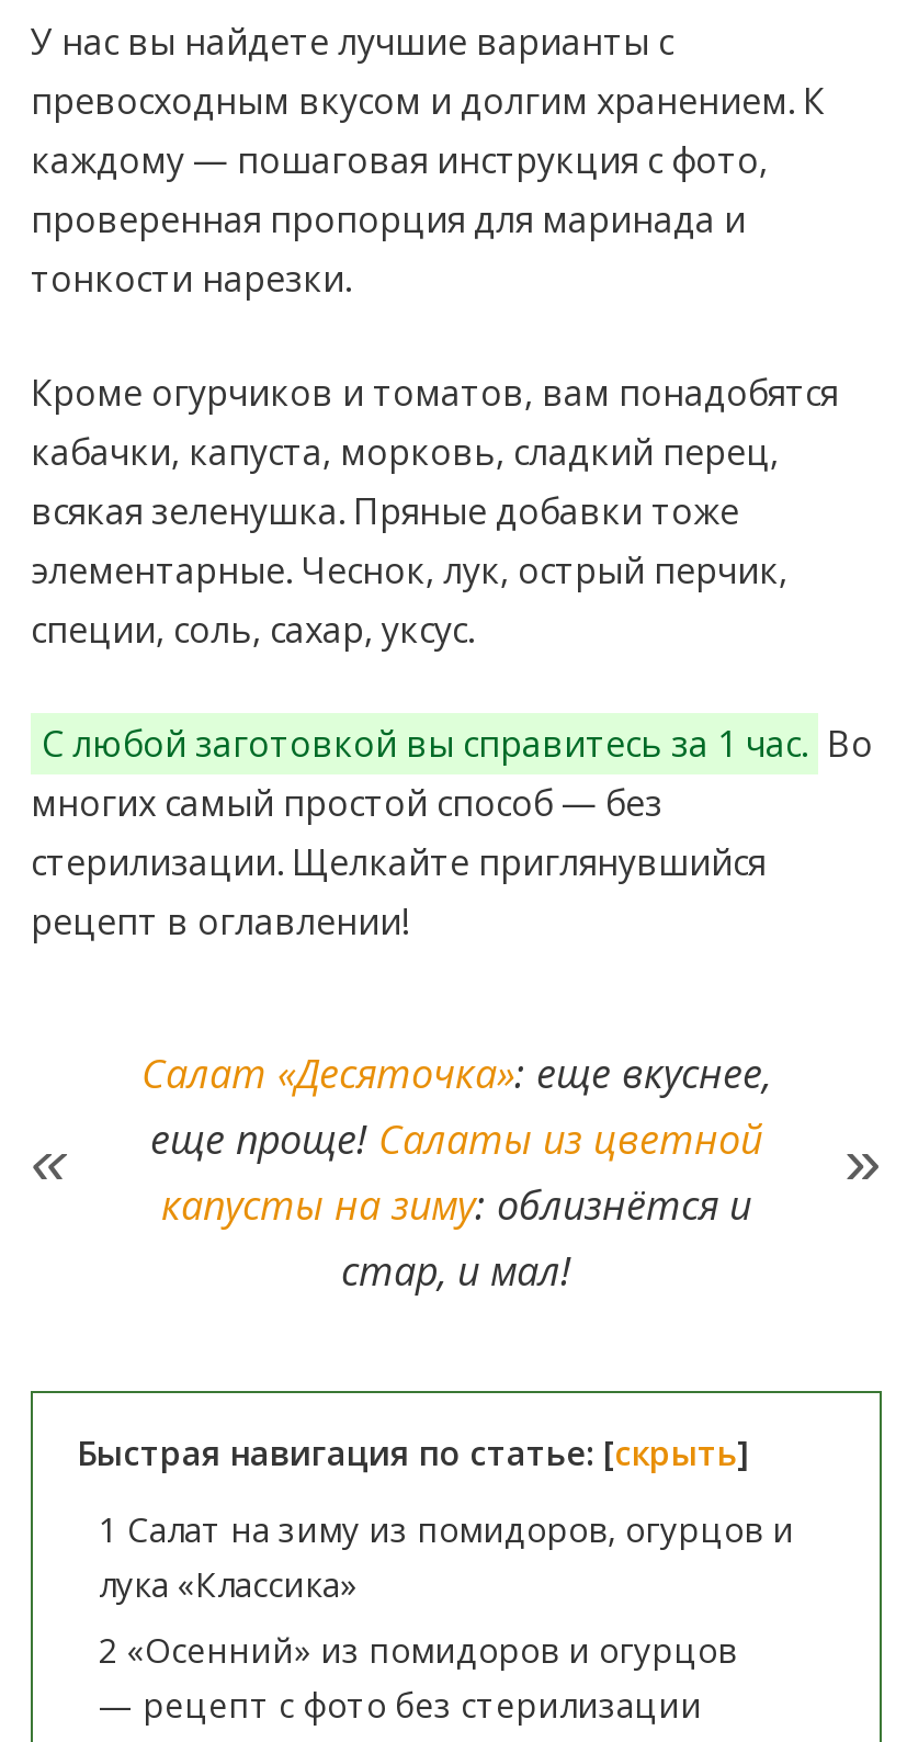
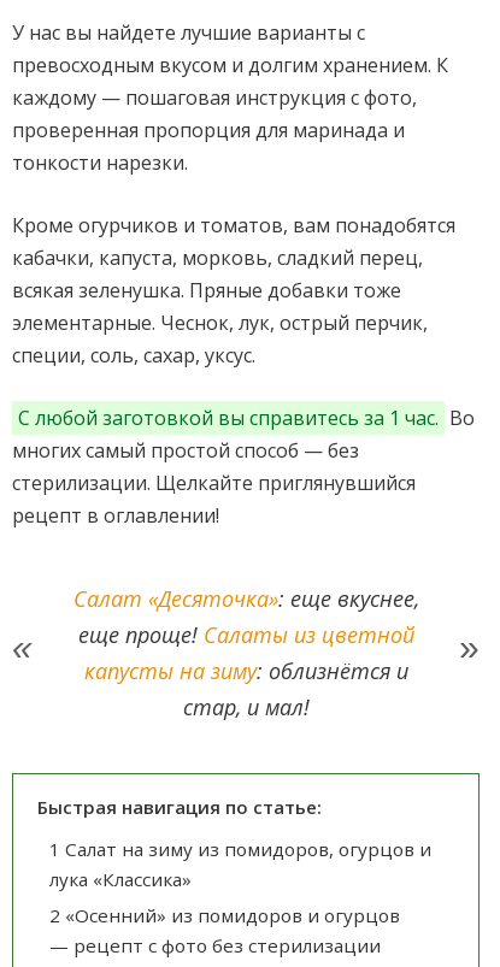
[77,1430,748,1474] Быстрая навигация по статье: [скрыть] -> [37,795,322,819] Быстрая навигация по статье:

